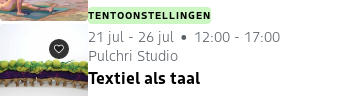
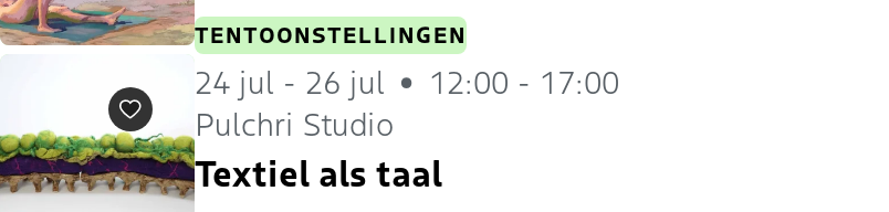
[88,26,280,46] 21 jul - 26 jul 12:00 - 17:00 -> [195,58,619,102] 24 jul - 26 jul 12:00 - 17:00

